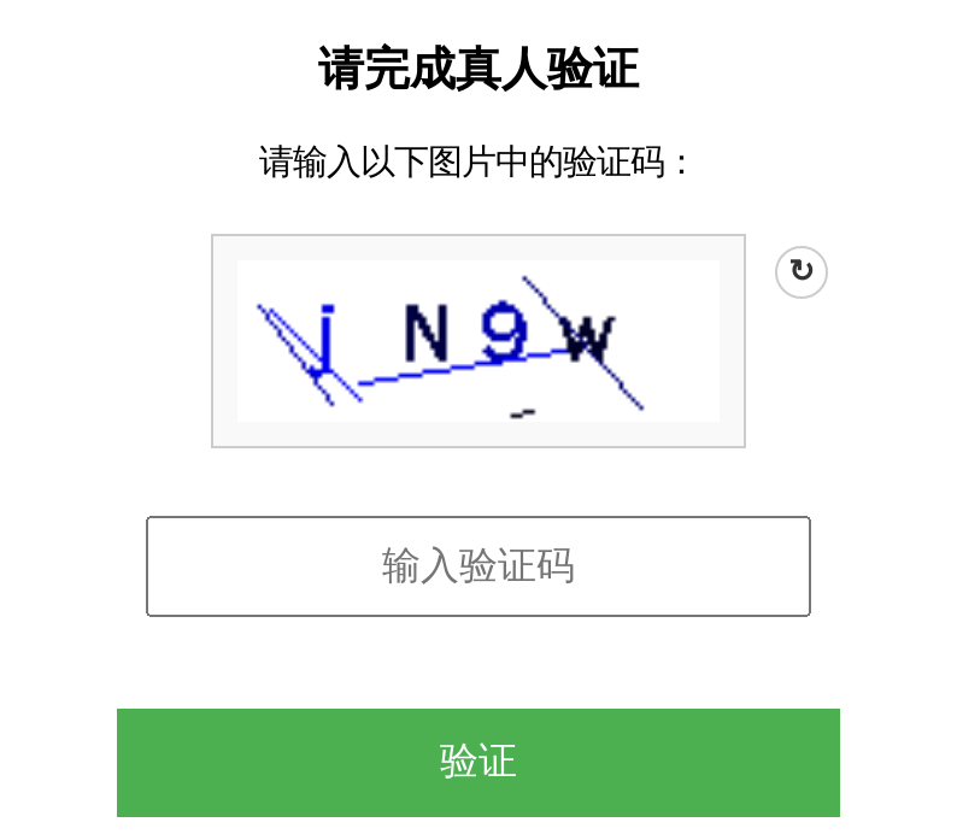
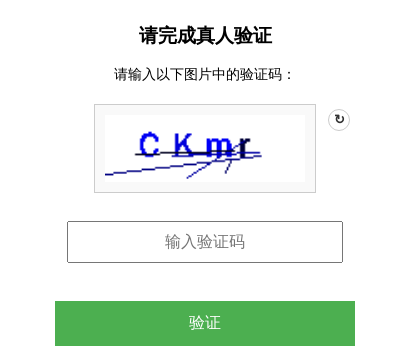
[237,275,645,422] [image] -> [104,122,273,181] [image]

